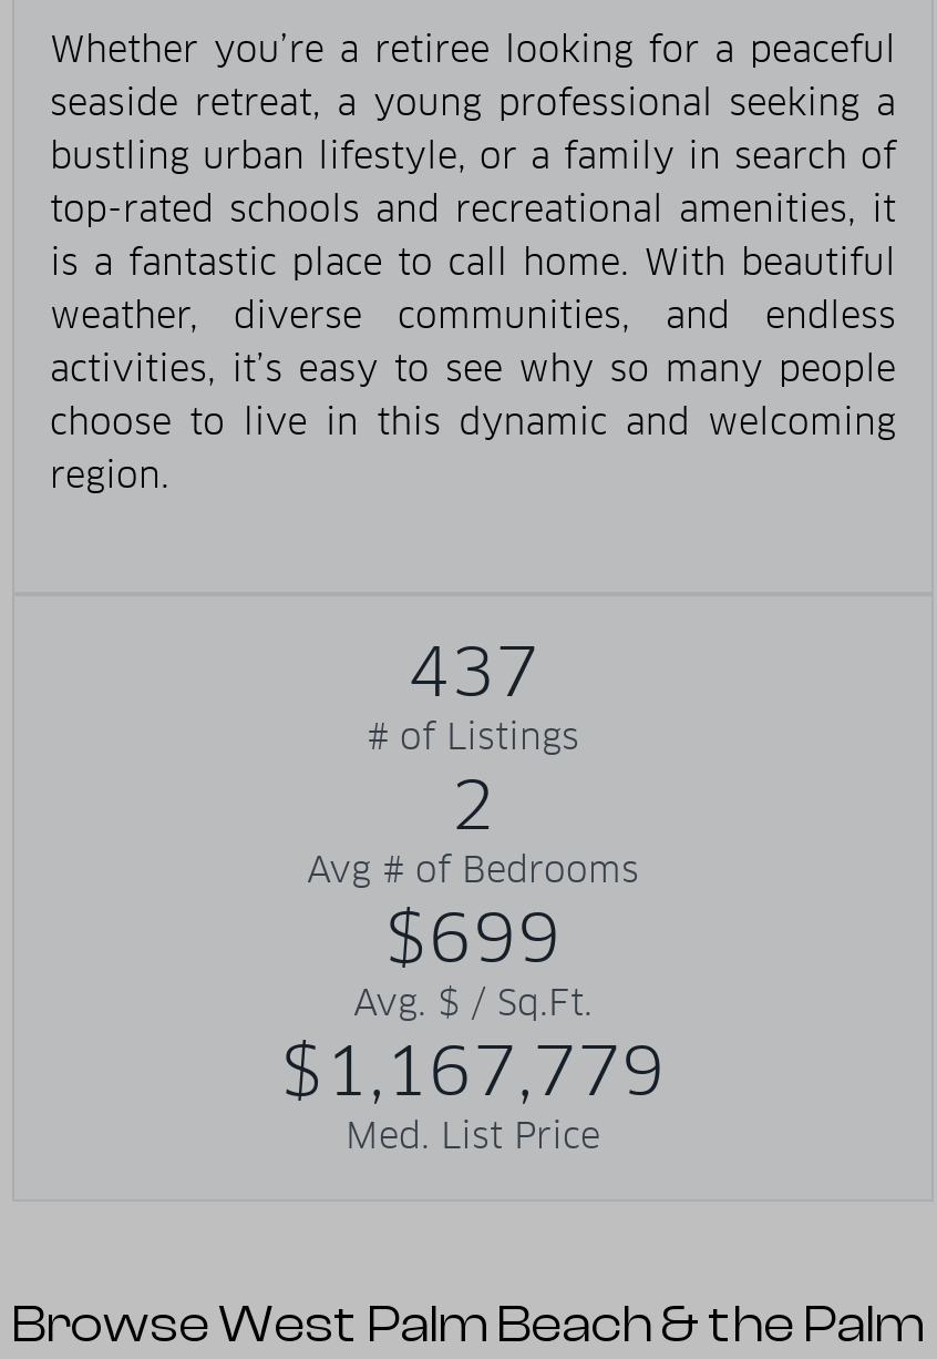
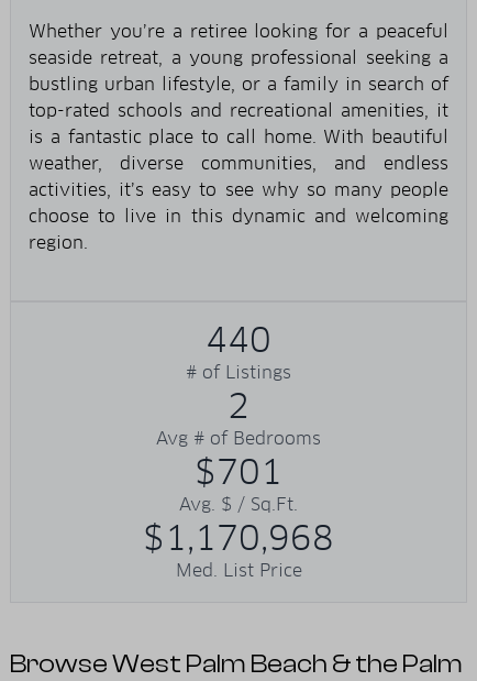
[406,629,539,714] 437 -> [206,319,271,361] 440
[384,895,562,980] $699 -> [195,451,282,493] $701
[280,1028,666,1113] $1,167,779 -> [143,517,334,559] $1,170,968

